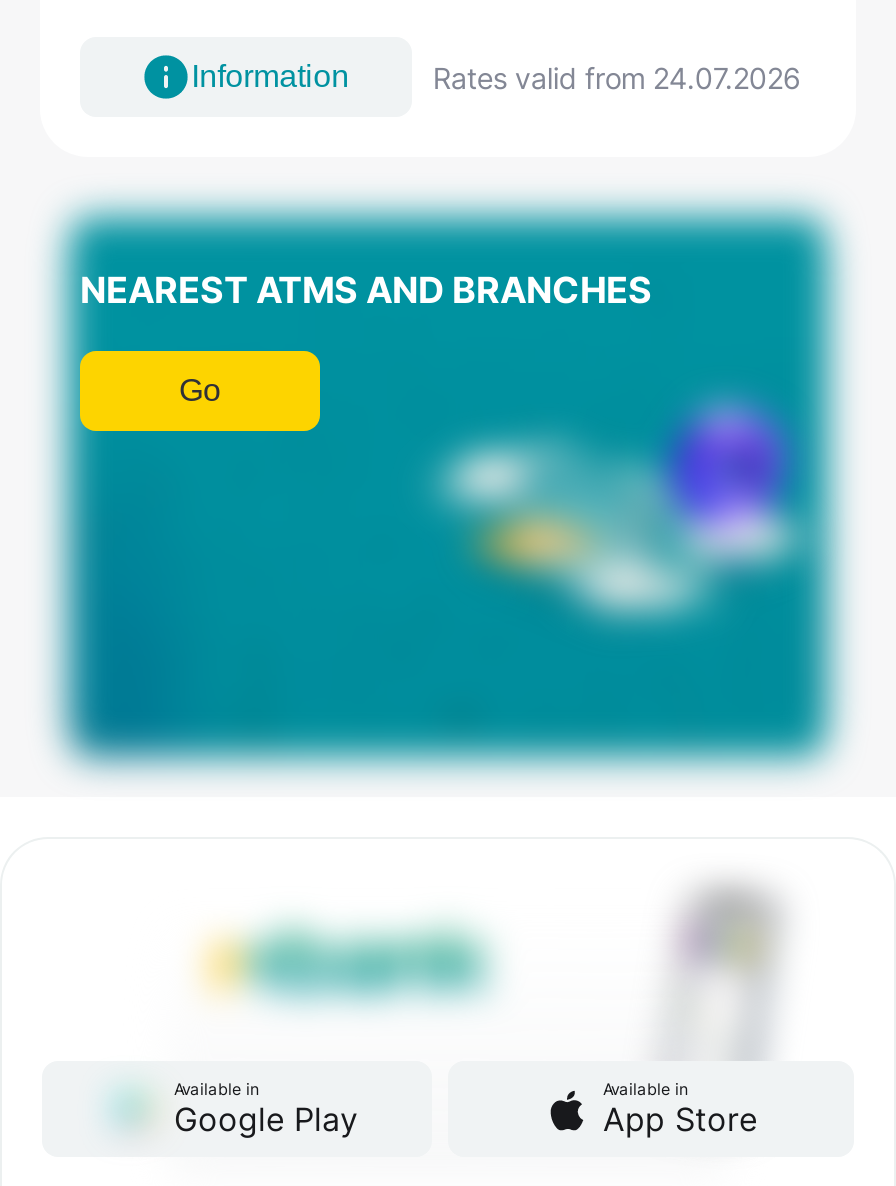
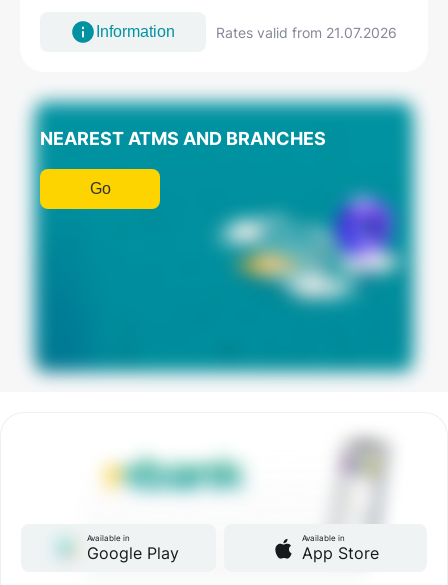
[433,61,801,95] Rates valid from 24.07.2026 -> [216,24,397,41] Rates valid from 21.07.2026

